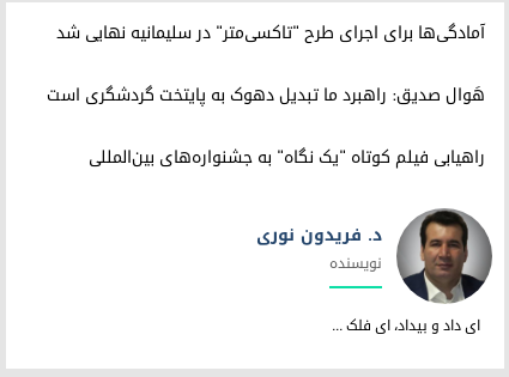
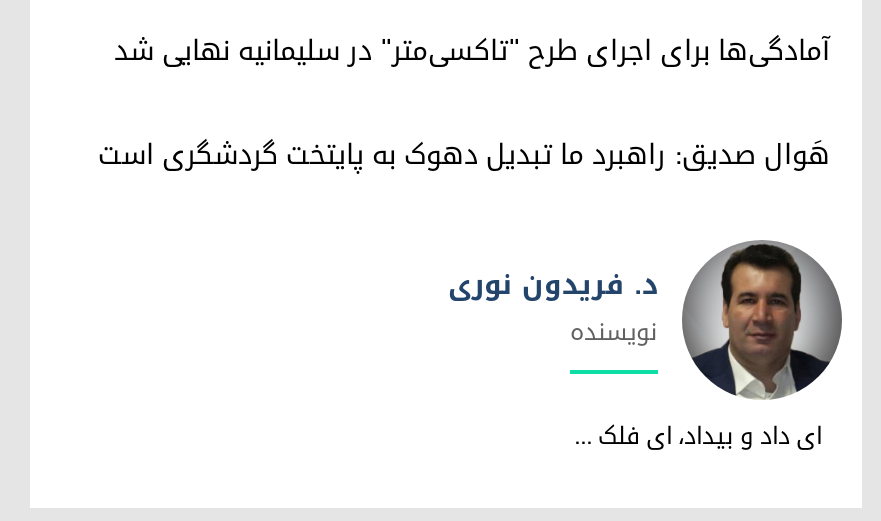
[89,140,485,174] راهیابی فیلم کوتاه "یک نگاه" به جشنواره‌های بین‌المللی -> none

